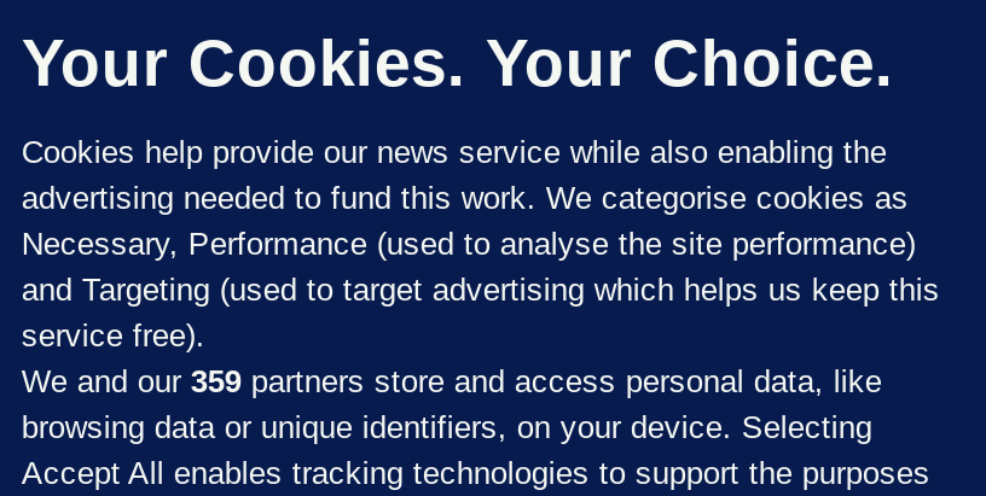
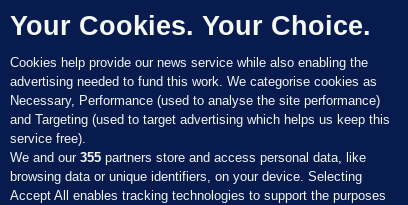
[22,363,882,399] We and our 359 partners store and access personal data, like -> [10,150,366,165] We and our 355 partners store and access personal data, like

